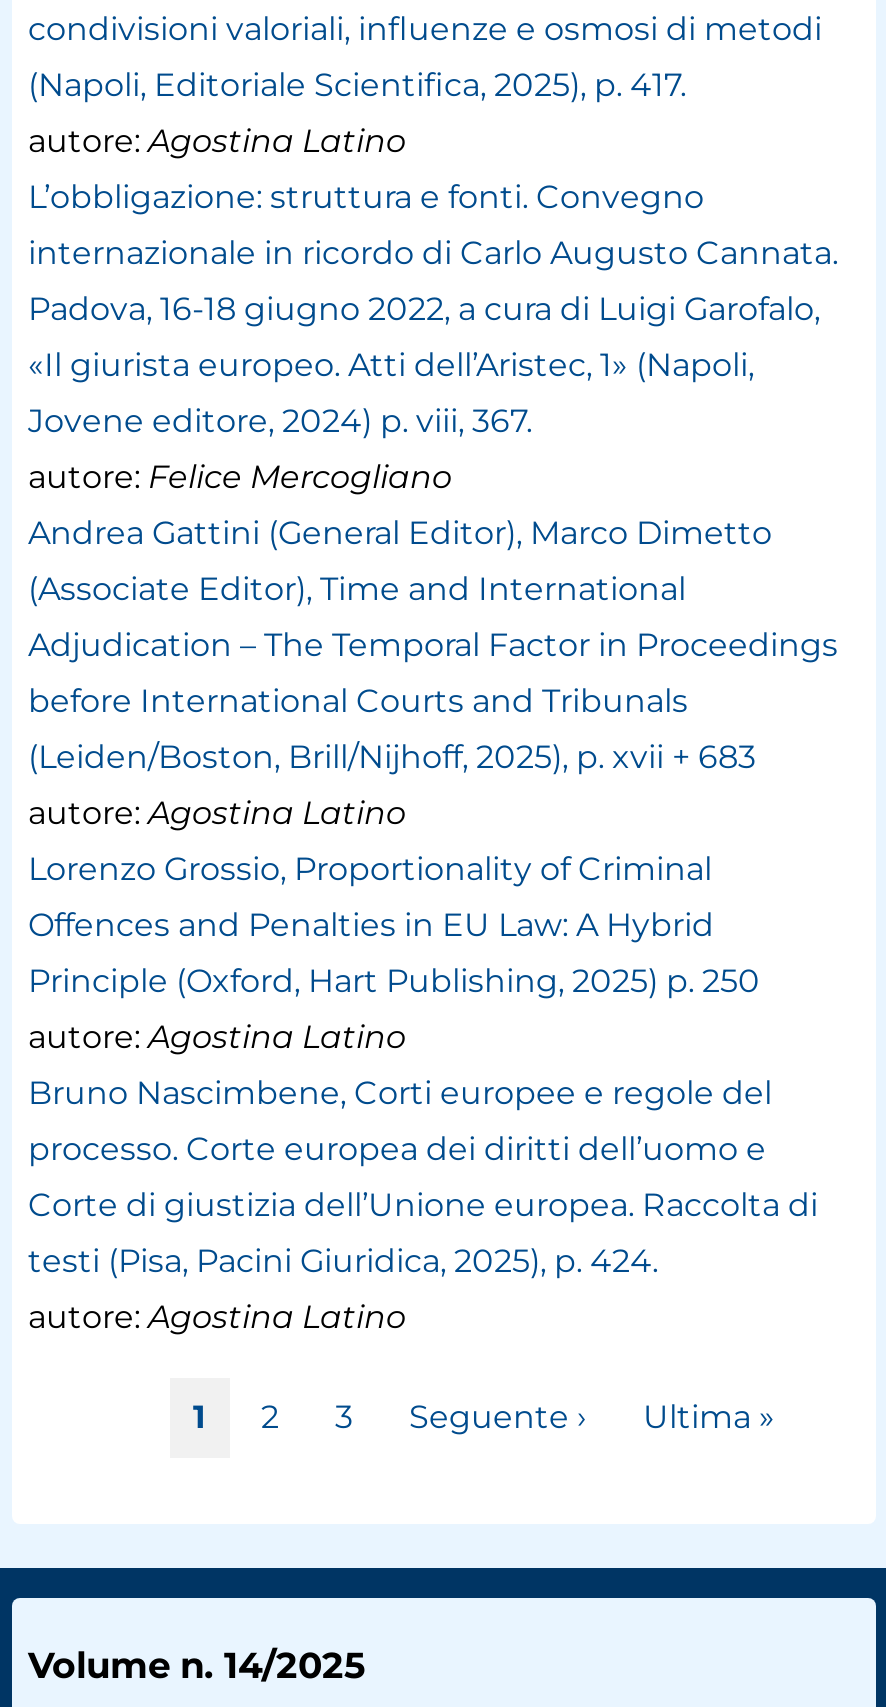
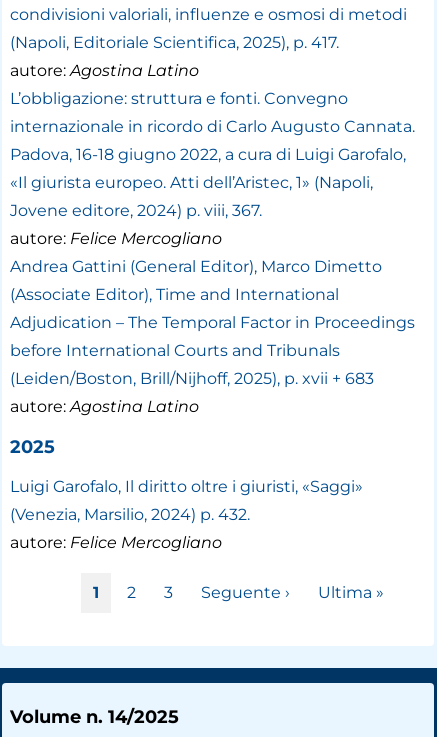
[28,851,818,1337] Lorenzo Grossio, Proportionality of Criminal | Offences and Penalties in EU Law: A Hybrid | Principle (Oxford, Hart Publishing, 2025) p. 250 | autore: Agostina Latino | Bruno Nascimbene, Corti europee e regole del | processo. Corte europea dei diritti dell’uomo e | Corte di giustizia dell’Unione europea. Raccolta di | testi (Pisa, Pacini Giuridica, 2025), p. 424. | autore: Agostina Latino -> [10,436,363,552] 2025 | Luigi Garofalo, Il diritto oltre i giuristi, «Saggi» | (Venezia, Marsilio, 2024) p. 432. | autore: Felice Mercogliano

